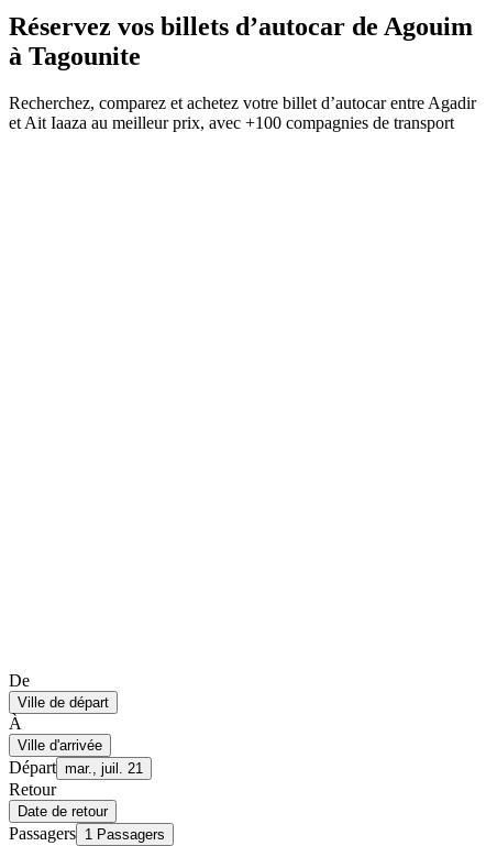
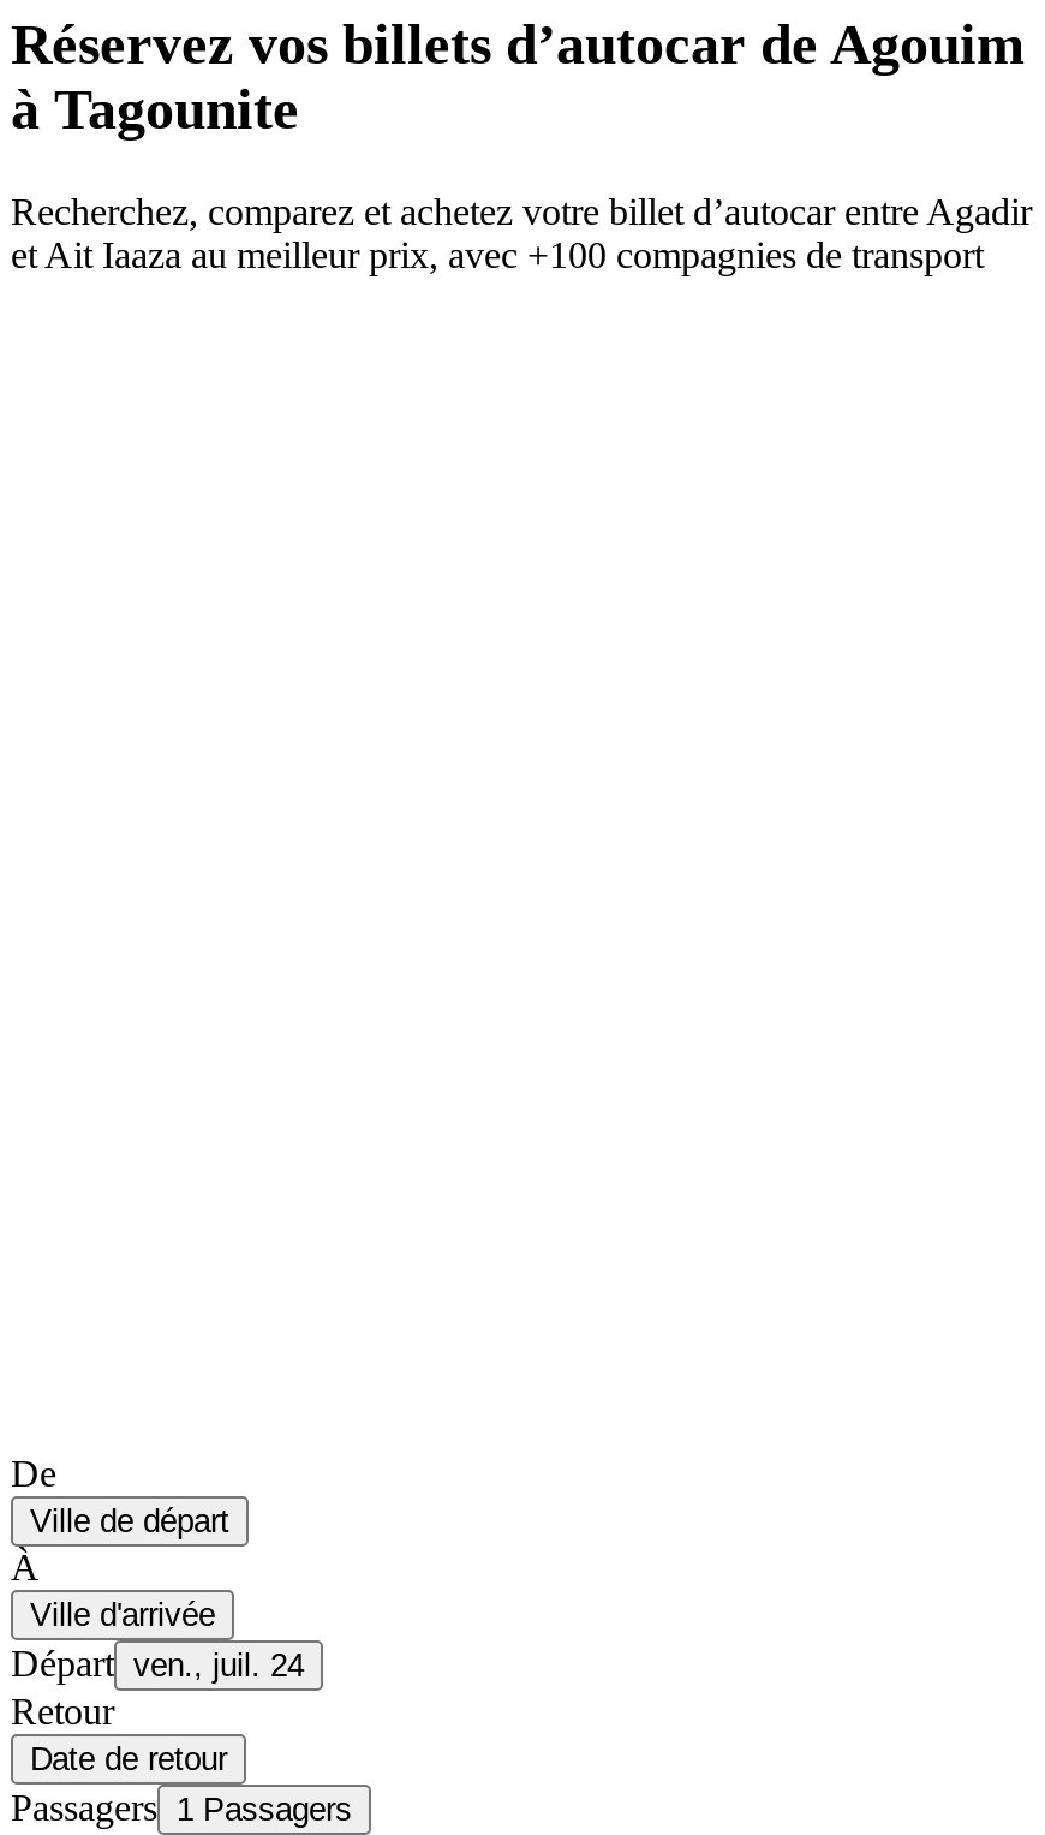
[9,758,143,776] Départ mar., juil. 21 -> [11,1642,304,1683] Départ ven., juil. 24

